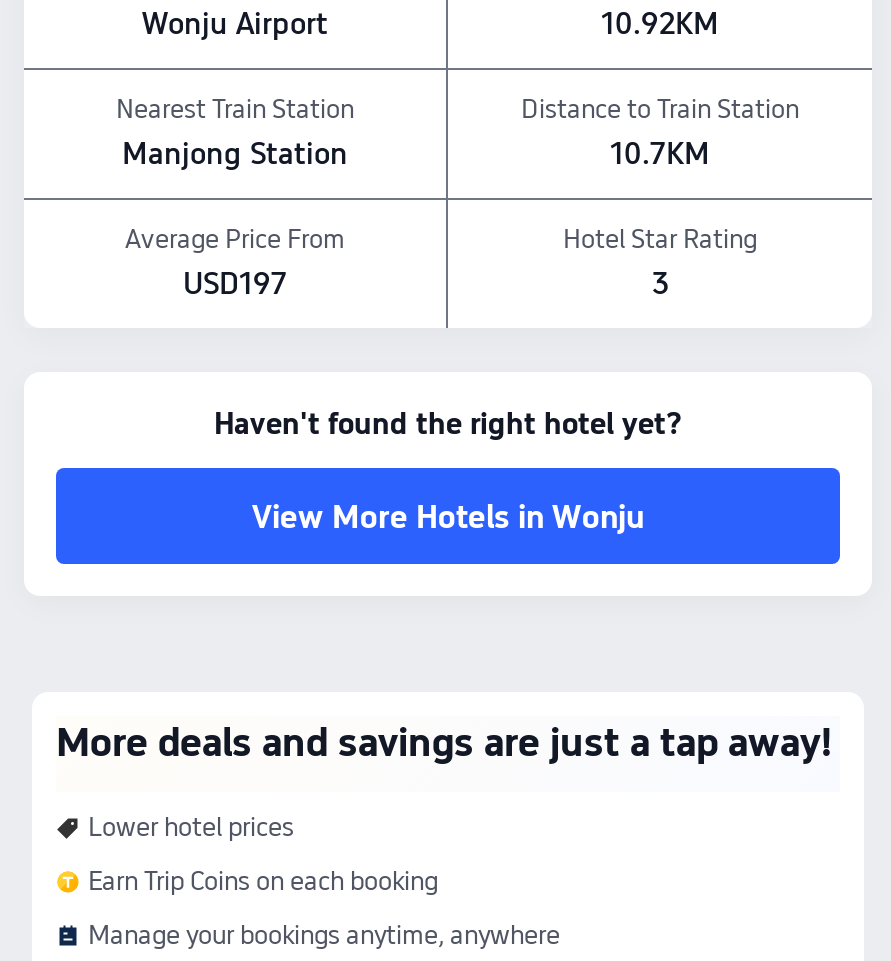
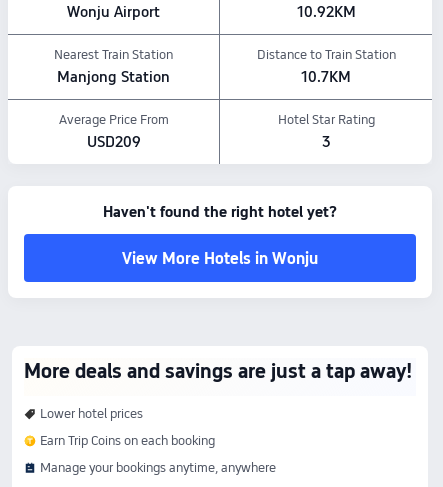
[183,266,287,302] USD197 -> [86,133,140,151] USD209

